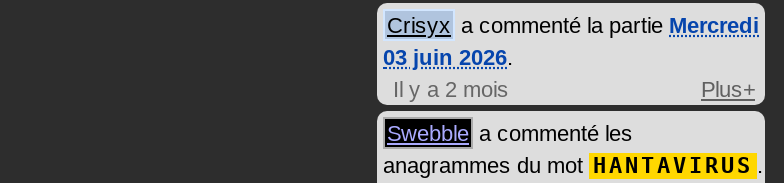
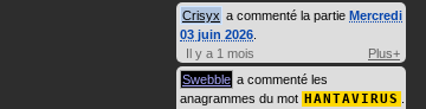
[393,77,509,101] Il y a 2 mois -> [186,46,254,60] Il y a 1 mois

